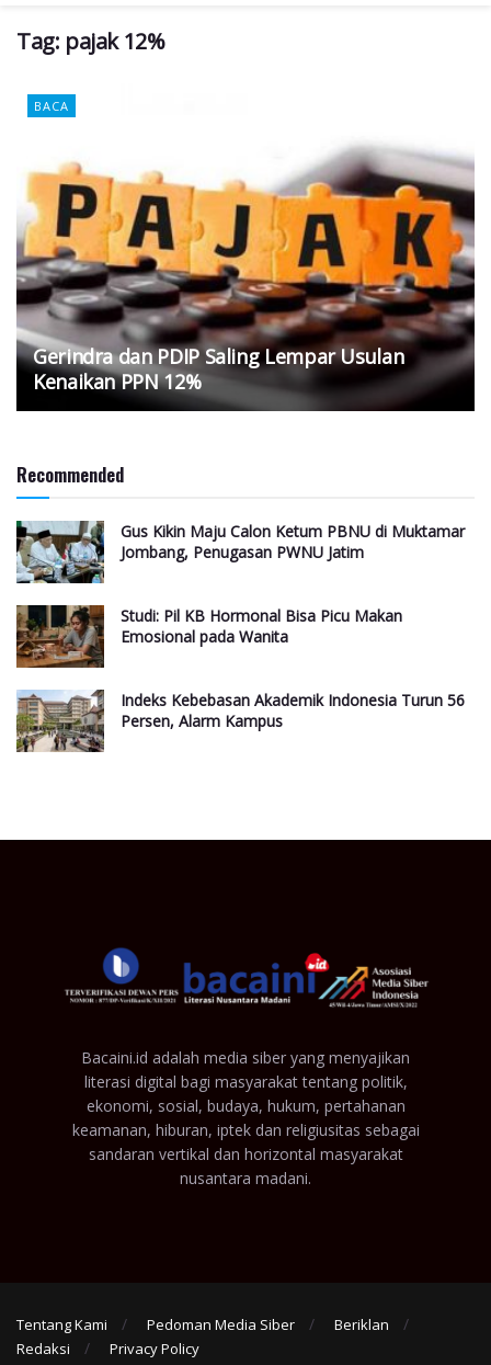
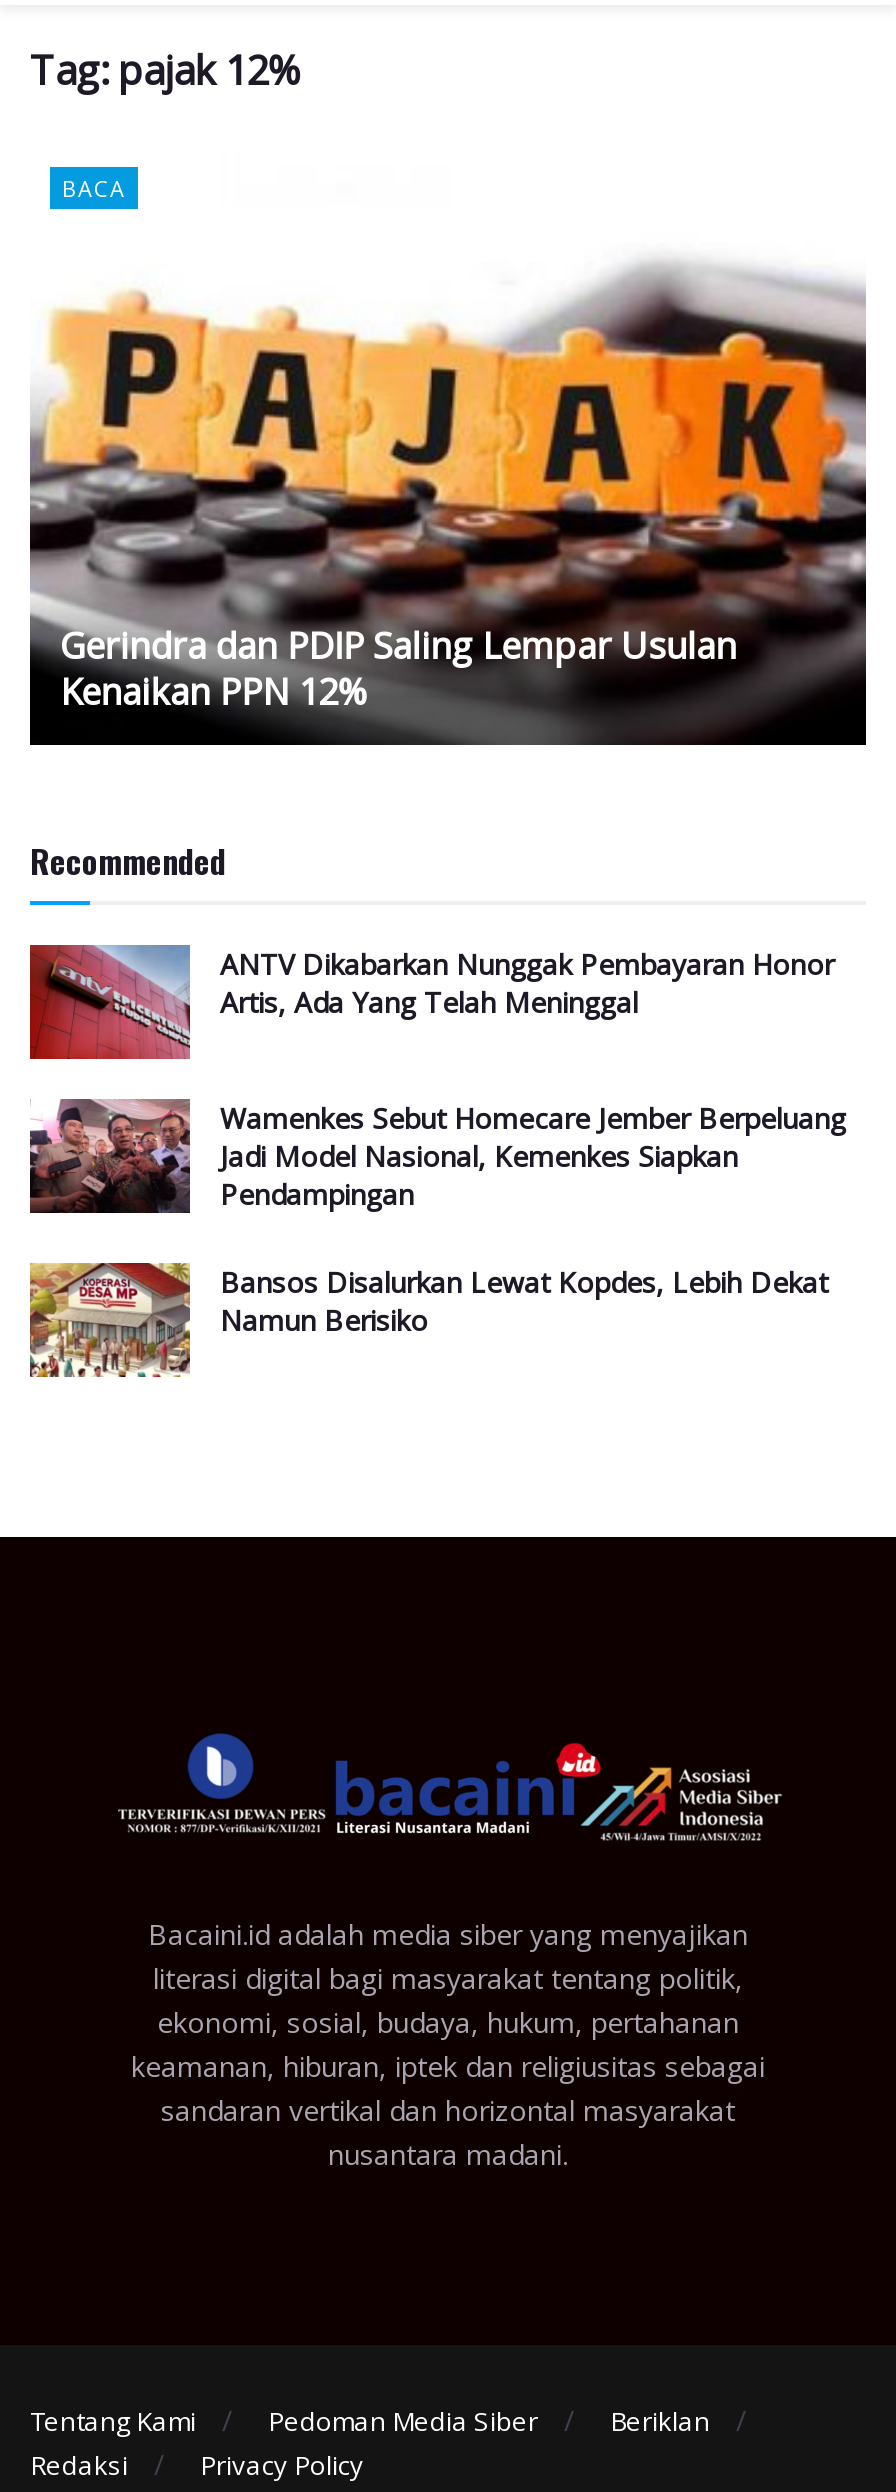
[15,520,465,584] [image] | Gus Kikin Maju Calon Ketum PBNU di Muktamar | Jombang, Penugasan PWNU Jatim -> [28,943,834,1061] [image] | ANTV Dikabarkan Nunggak Pembayaran Honor | Artis, Ada Yang Telah Meninggal
[15,604,402,669] [image] | Studi: Pil KB Hormonal Bisa Picu Makan | Emosional pada Wanita -> [30,1097,846,1215] [image] | Wamenkes Sebut Homecare Jember Berpeluang | Jadi Model Nasional, Kemenkes Siapkan | Pendampingan
[16,689,465,753] [image] | Indeks Kebebasan Akademik Indonesia Turun 56 | Persen, Alarm Kampus -> [28,1261,828,1377] [image] | Bansos Disalurkan Lewat Kopdes, Lebih Dekat | Namun Berisiko

